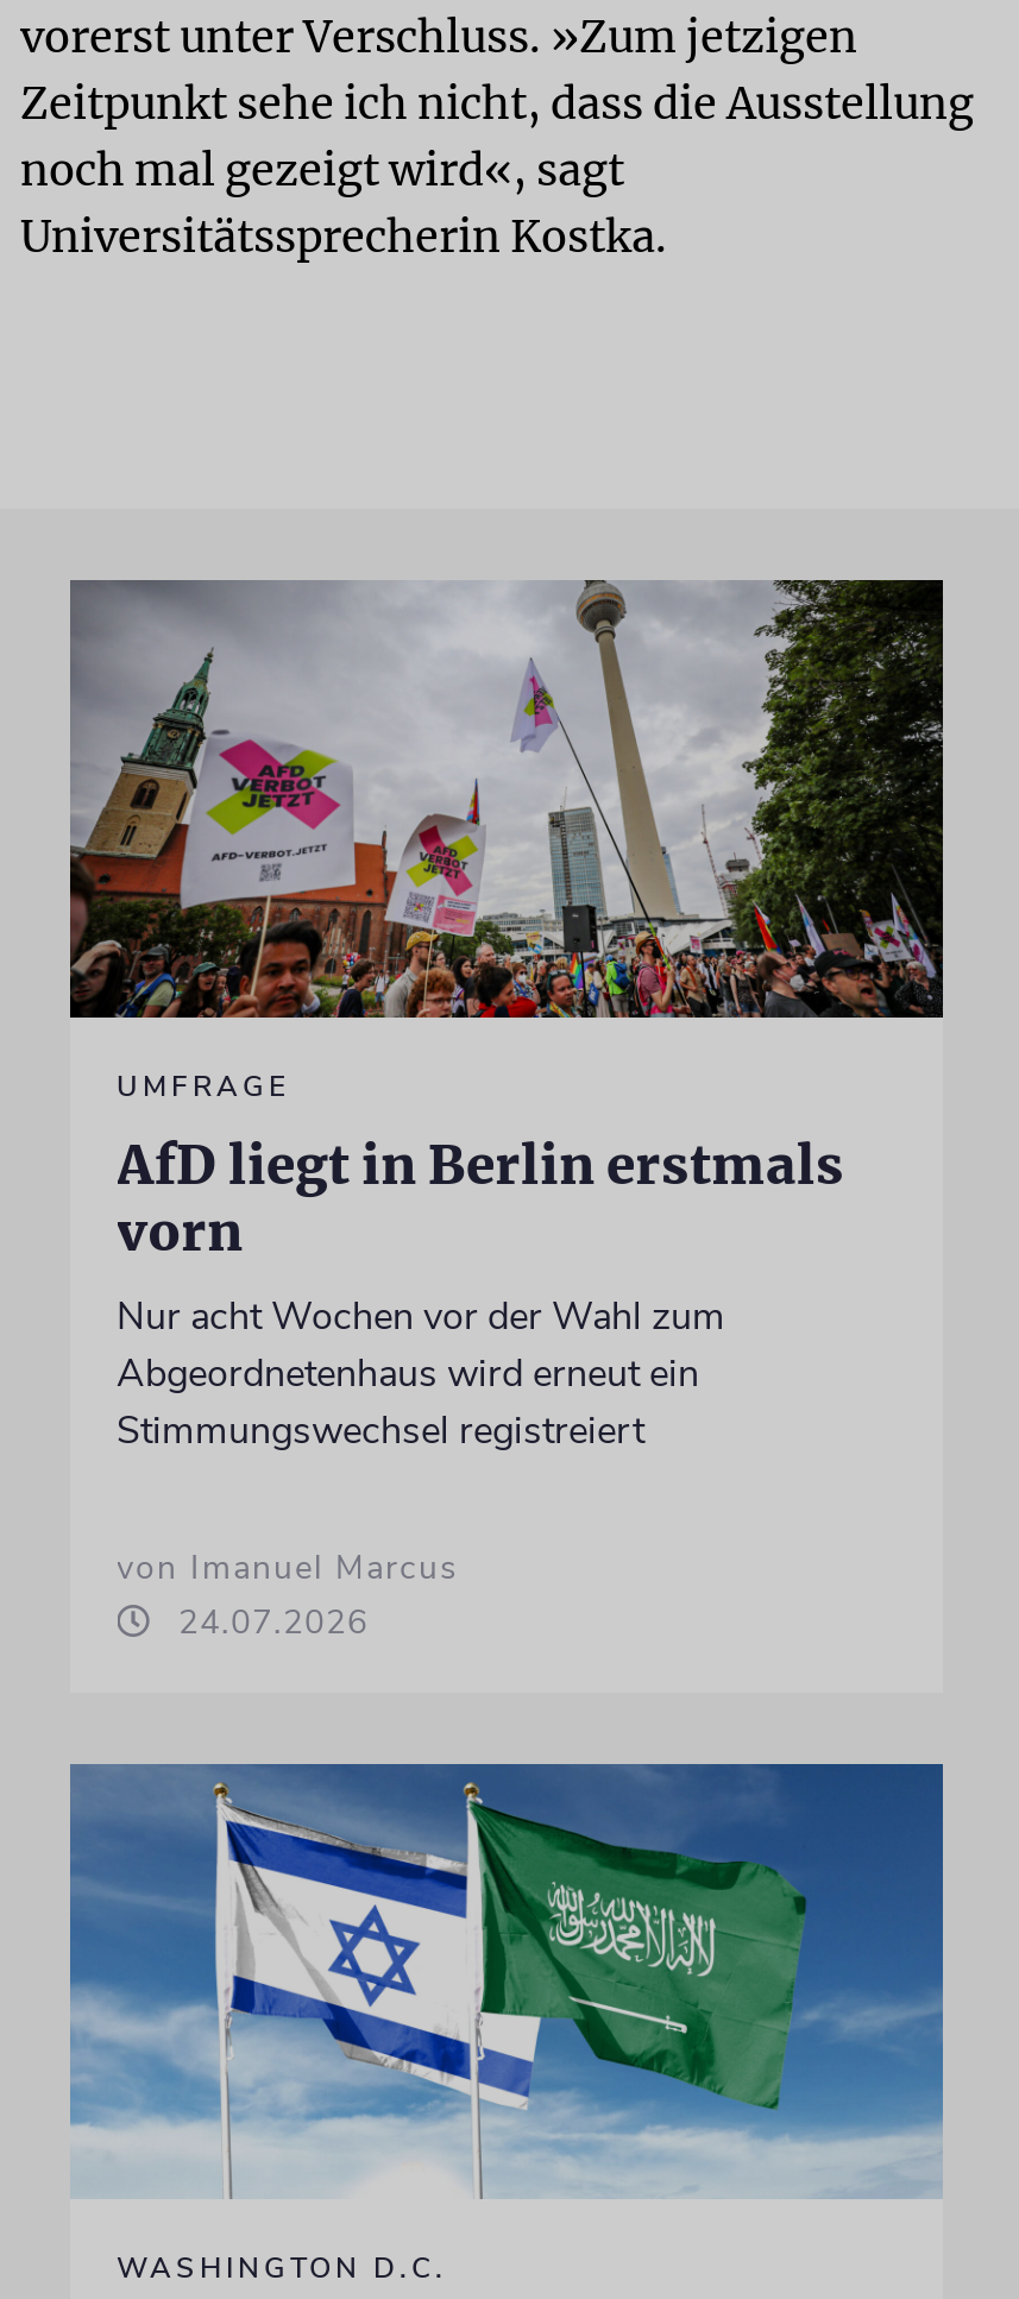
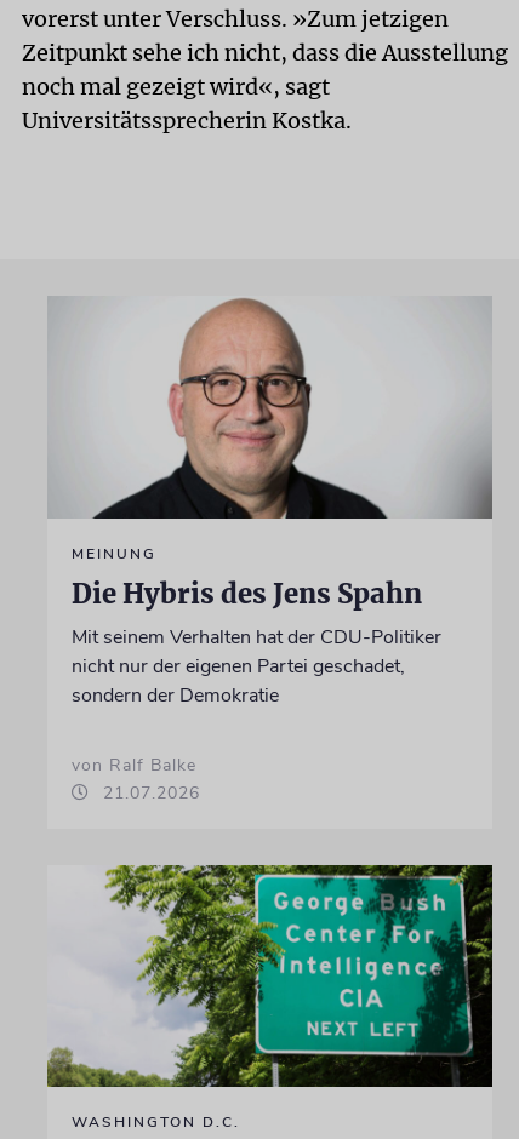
[68,578,945,1456] [image] | UMFRAGE | AfD liegt in Berlin erstmals | vorn | Nur acht Wochen vor der Wahl zum | Abgeordnetenhaus wird erneut ein | Stimmungswechsel registreiert -> [47,296,492,708] [image] | MEINUNG | Die Hybris des Jens Spahn | Mit seinem Verhalten hat der CDU-Politiker | nicht nur der eigenen Partei geschadet, | sondern der Demokratie
[117,1544,459,1644] von Imanuel Marcus | 24.07.2026 -> [71,753,199,804] von Ralf Balke | 21.07.2026
[68,1762,945,2199] [image] -> [46,864,494,1088] [image]

